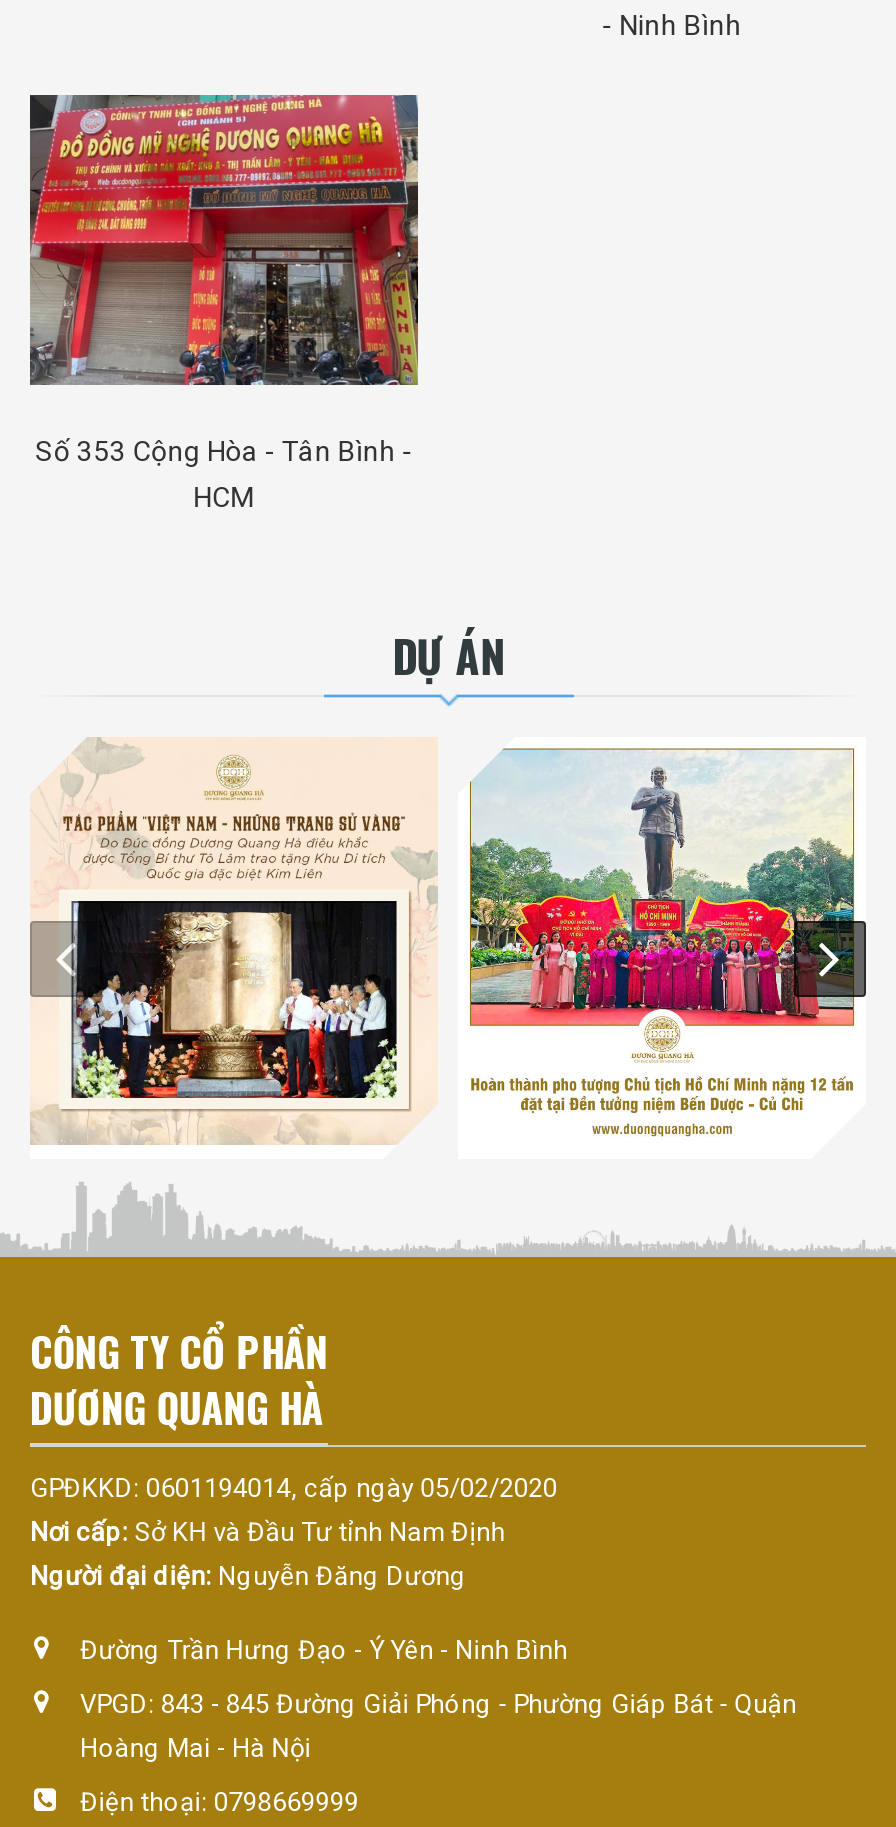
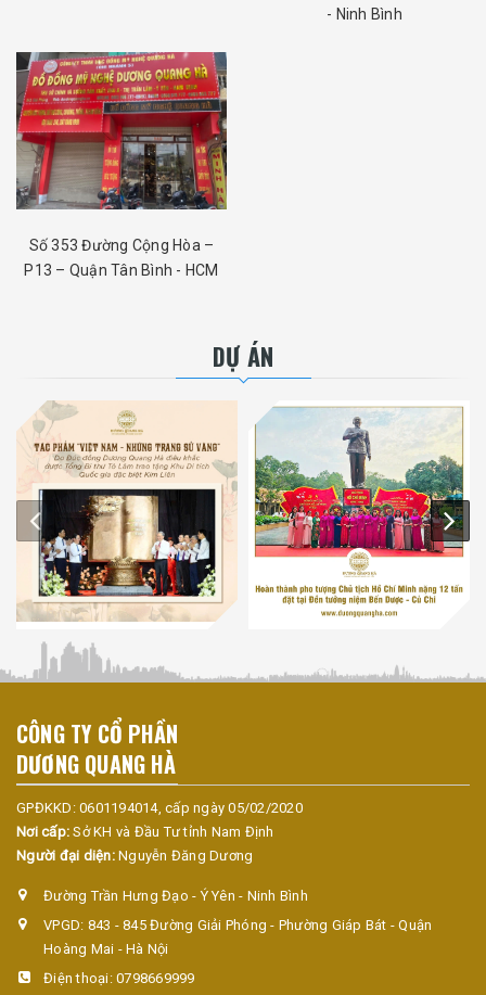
[35,436,413,514] Số 353 Cộng Hòa - Tân Bình - | HCM -> [24,237,219,279] Số 353 Đường Cộng Hòa – | P13 – Quận Tân Bình - HCM

